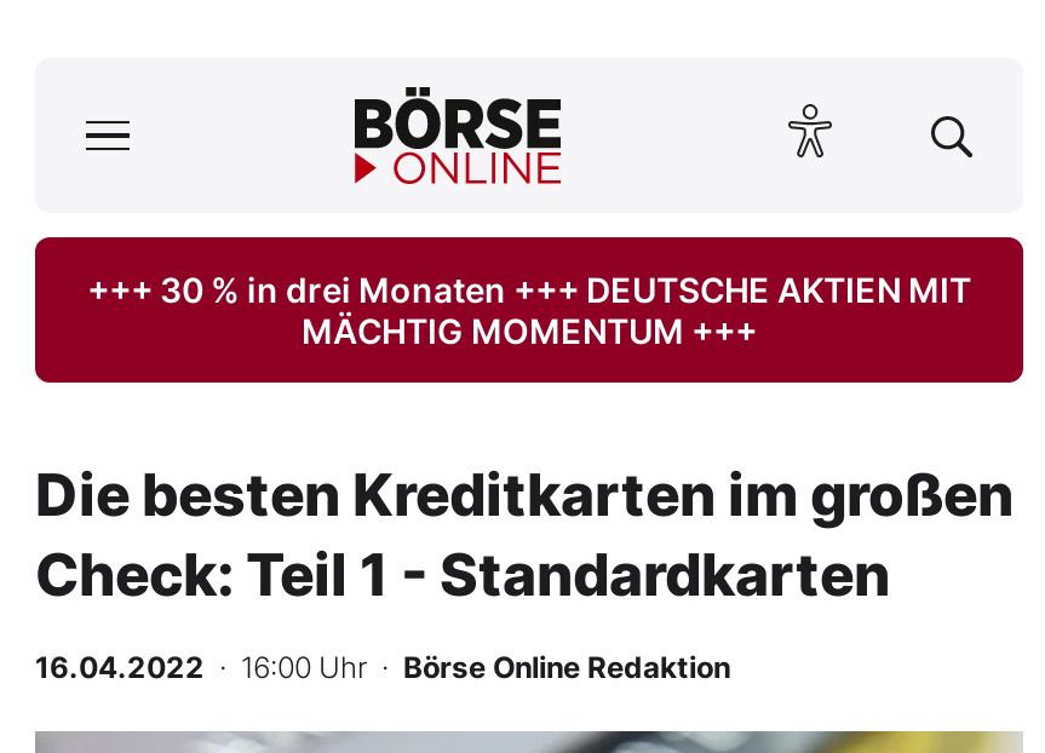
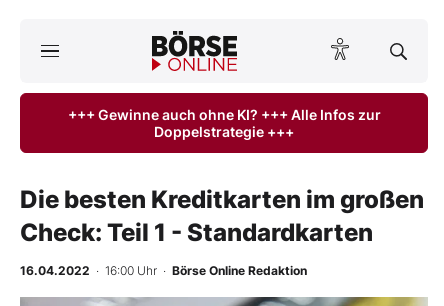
[87,269,971,351] +++ 30 % in drei Monaten +++ DEUTSCHE AKTIEN MIT | MÄCHTIG MOMENTUM +++ -> [67,106,380,140] +++ Gewinne auch ohne KI? +++ Alle Infos zur | Doppelstrategie +++

